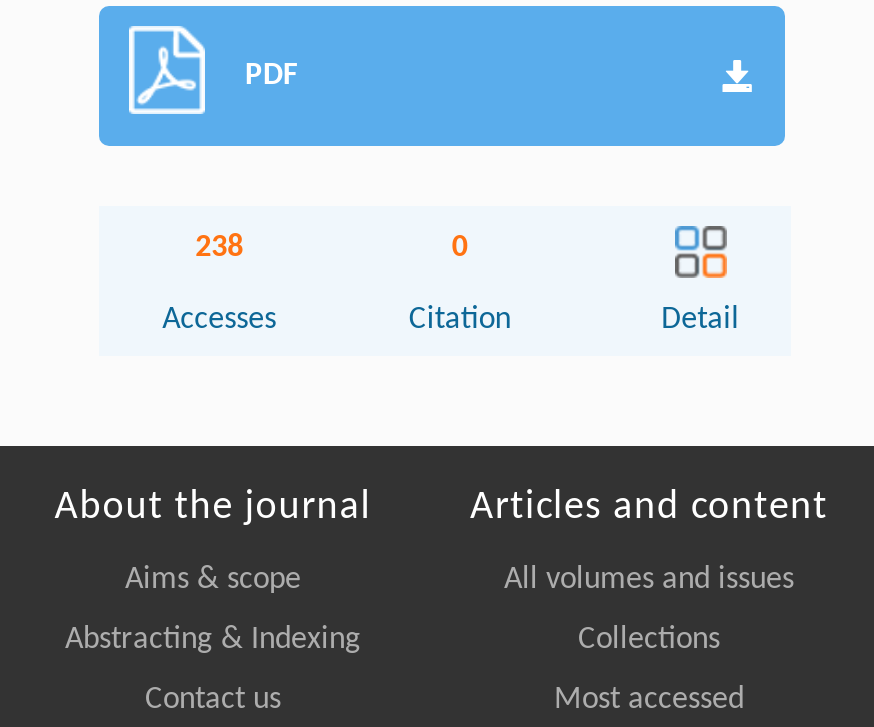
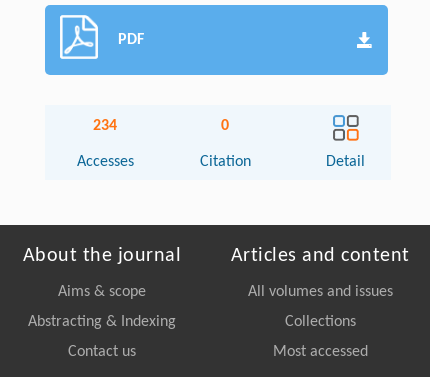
[195,232,243,264] 238 -> [93,118,117,134] 234

